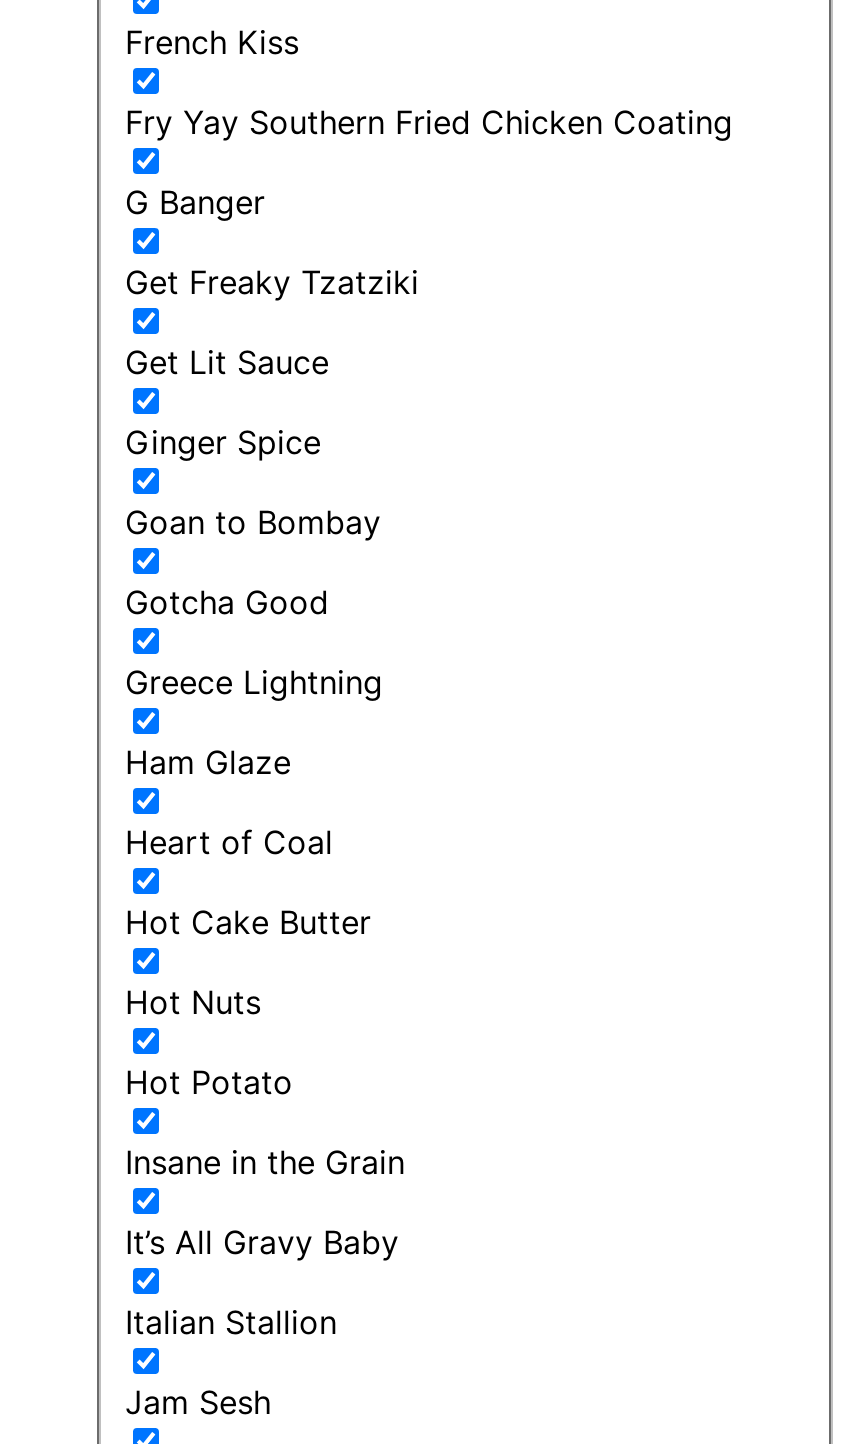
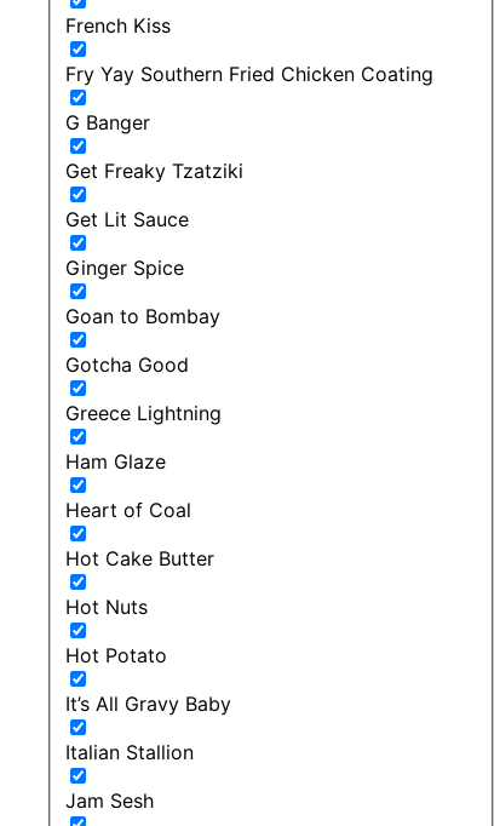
[125,1142,405,1182] Insane in the Grain -> none

